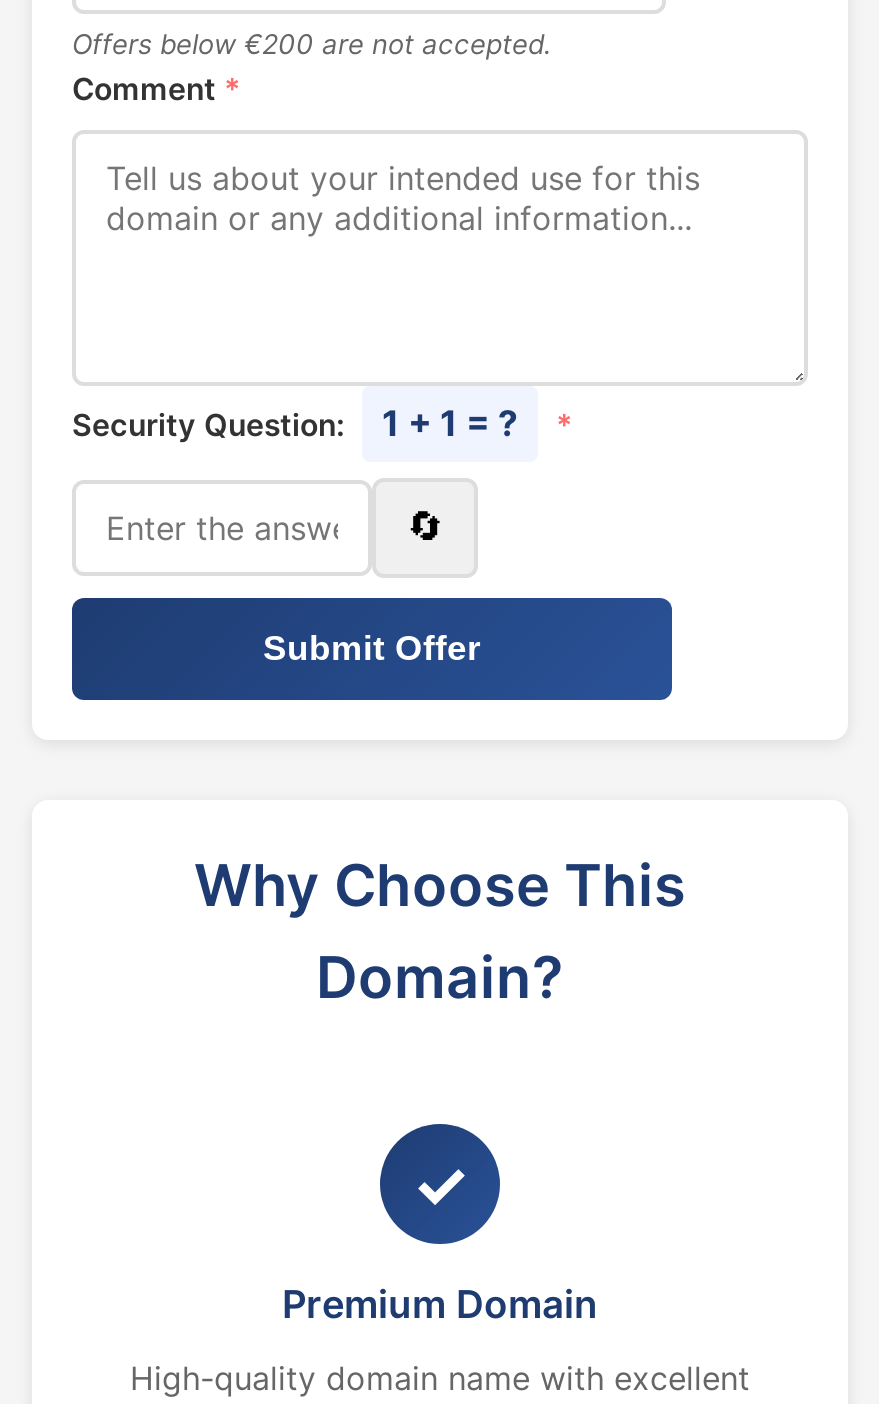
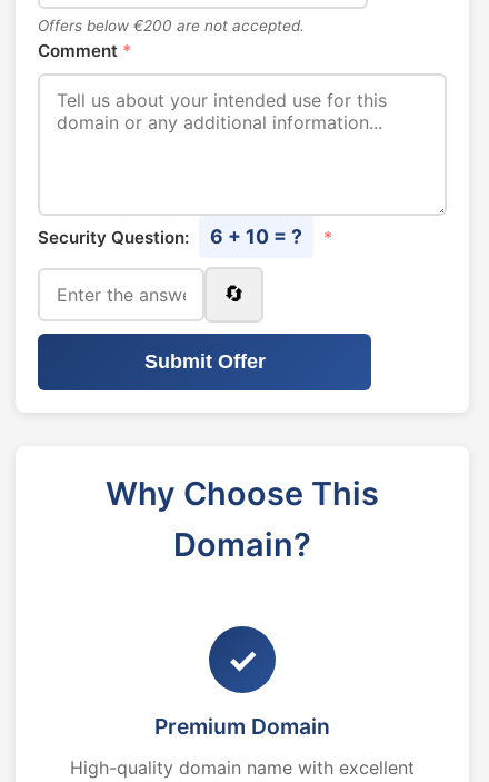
[382,402,518,444] 1 + 1 = ? -> [210,225,302,248] 6 + 10 = ?

